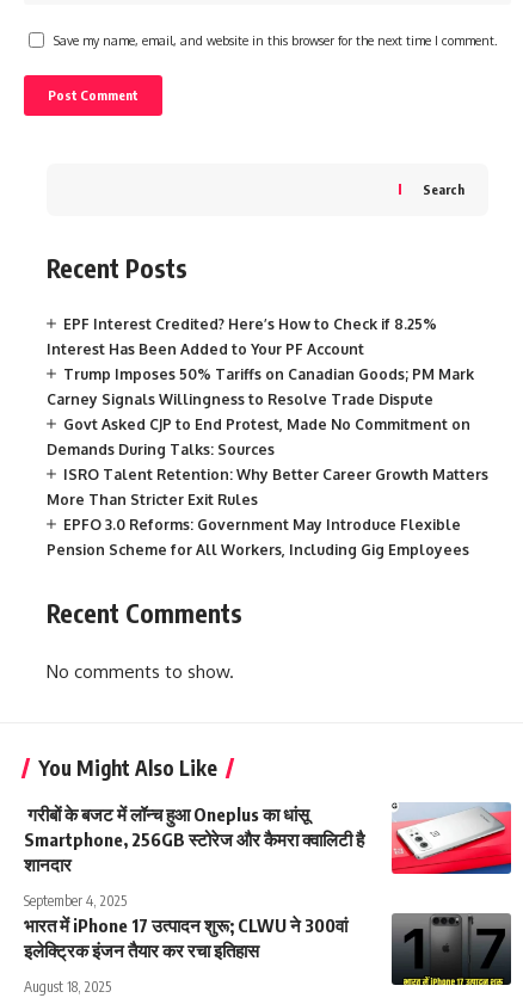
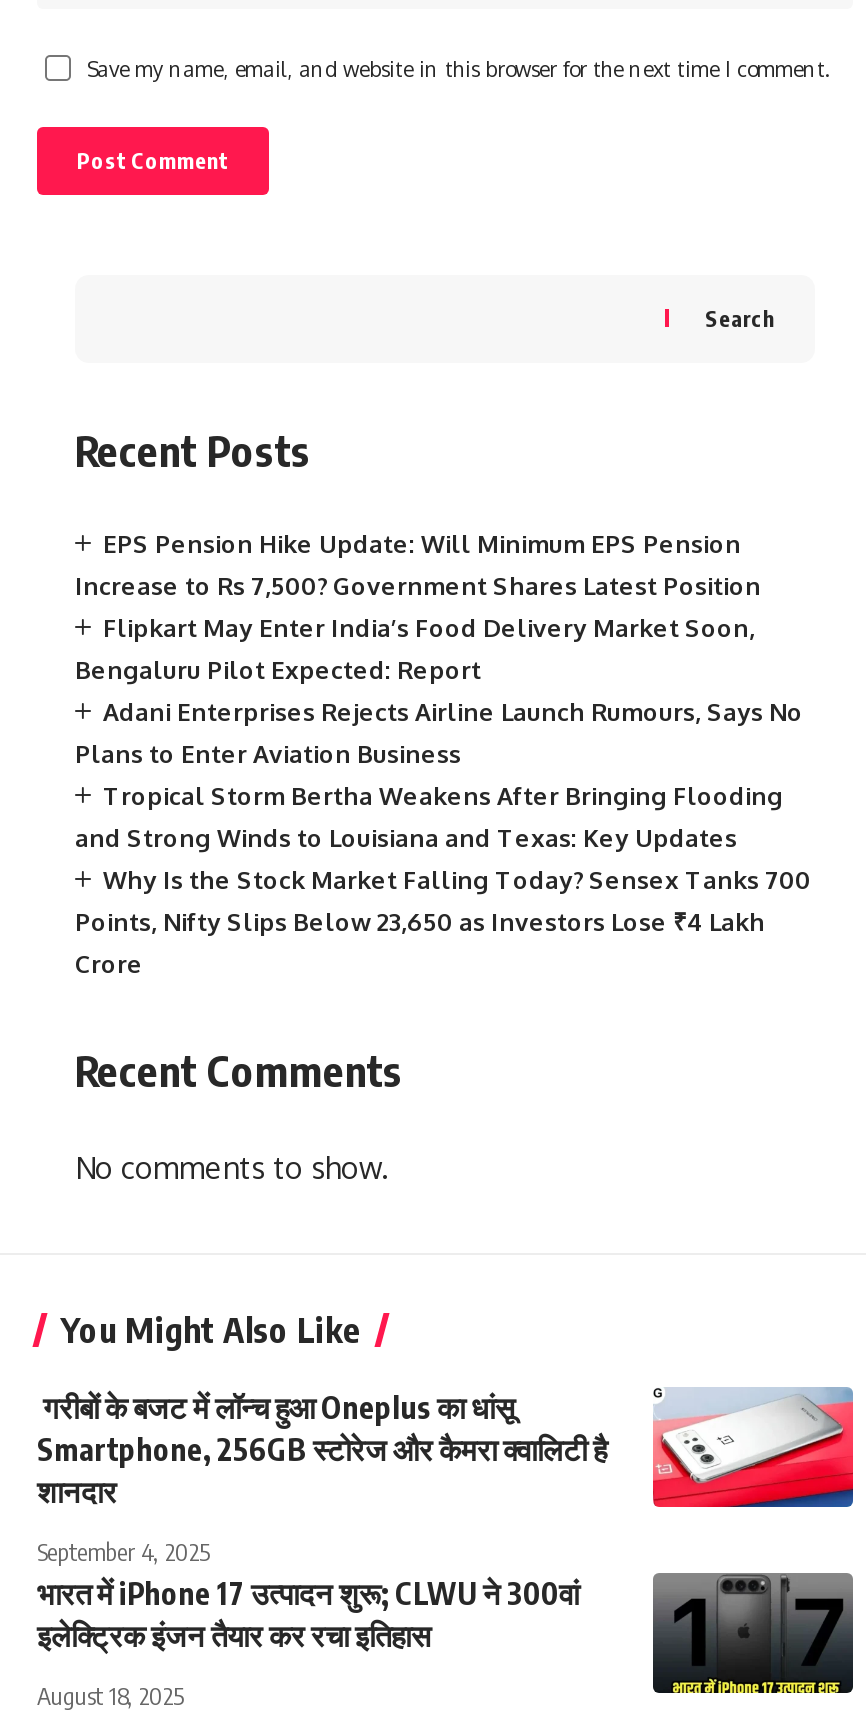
[47,315,488,559] EPF Interest Credited? Here’s How to Check if 8.25% | Interest Has Been Added to Your PF Account | Trump Imposes 50% Tariffs on Canadian Goods; PM Mark | Carney Signals Willingness to Resolve Trade Dispute | Govt Asked CJP to End Protest, Made No Commitment on | Demands During Talks: Sources | ISRO Talent Retention: Why Better Career Growth Matters | More Than Stricter Exit Rules | EPFO 3.0 Reforms: Government May Introduce Flexible | Pension Scheme for All Workers, Including Gig Employees -> [75,529,811,979] EPS Pension Hike Update: Will Minimum EPS Pension | Increase to Rs 7,500? Government Shares Latest Position | Flipkart May Enter India’s Food Delivery Market Soon, | Bengaluru Pilot Expected: Report | Adani Enterprises Rejects Airline Launch Rumours, Says No | Plans to Enter Aviation Business | Tropical Storm Bertha Weakens After Bringing Flooding | and Strong Winds to Louisiana and Texas: Key Updates | Why Is the Stock Market Falling Today? Sensex Tanks 700 | Points, Nifty Slips Below 23,650 as Investors Lose ₹4 Lakh | Crore

